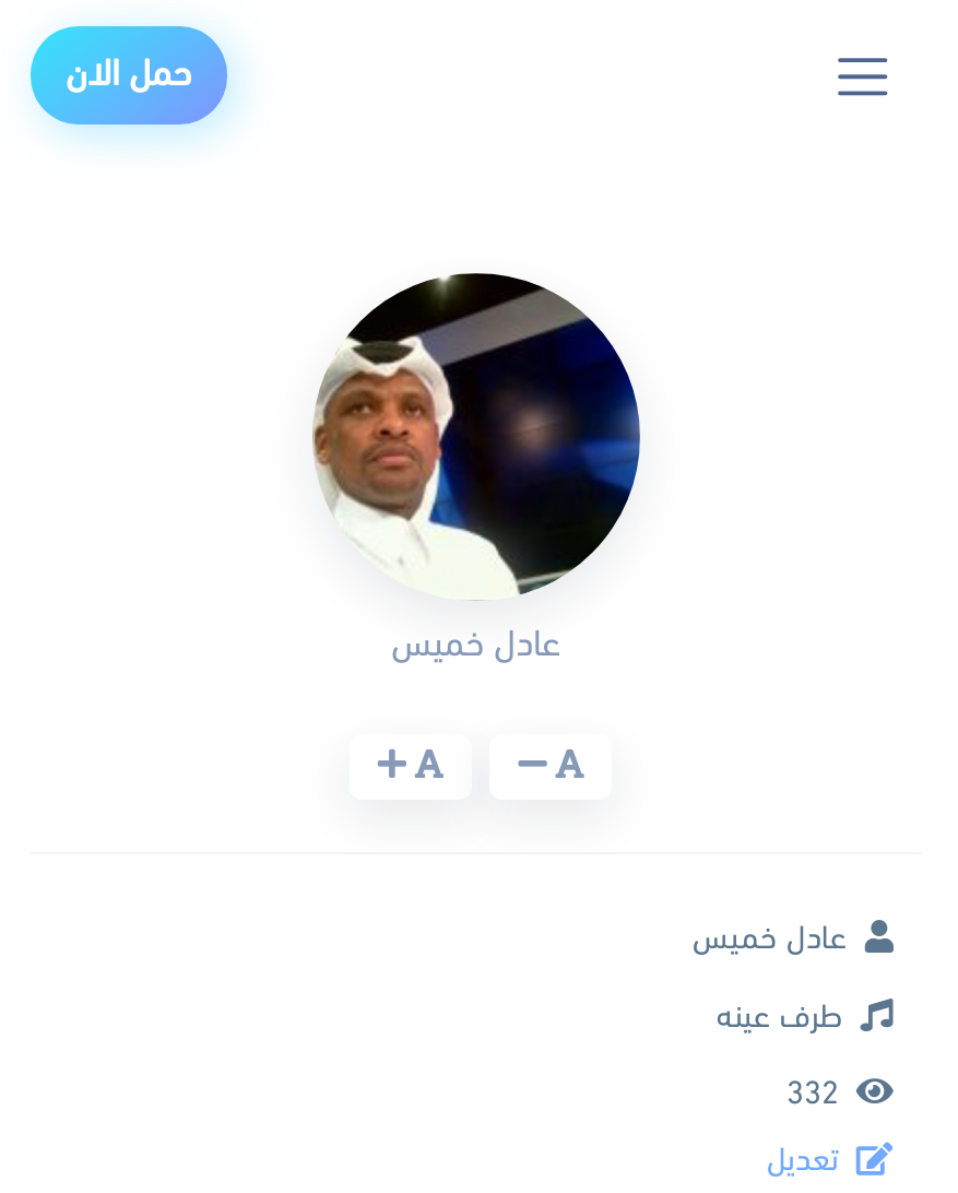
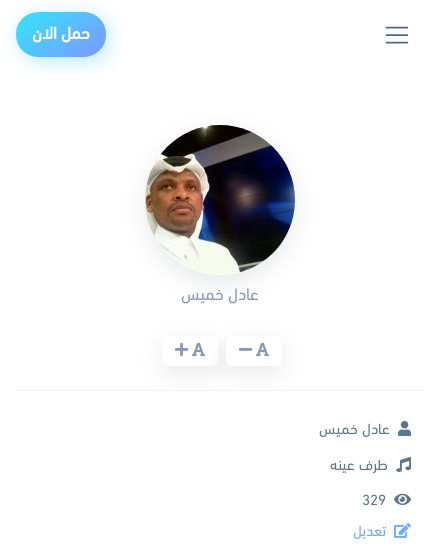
[786,1080,838,1113] 332 -> [362,494,386,509] 329

